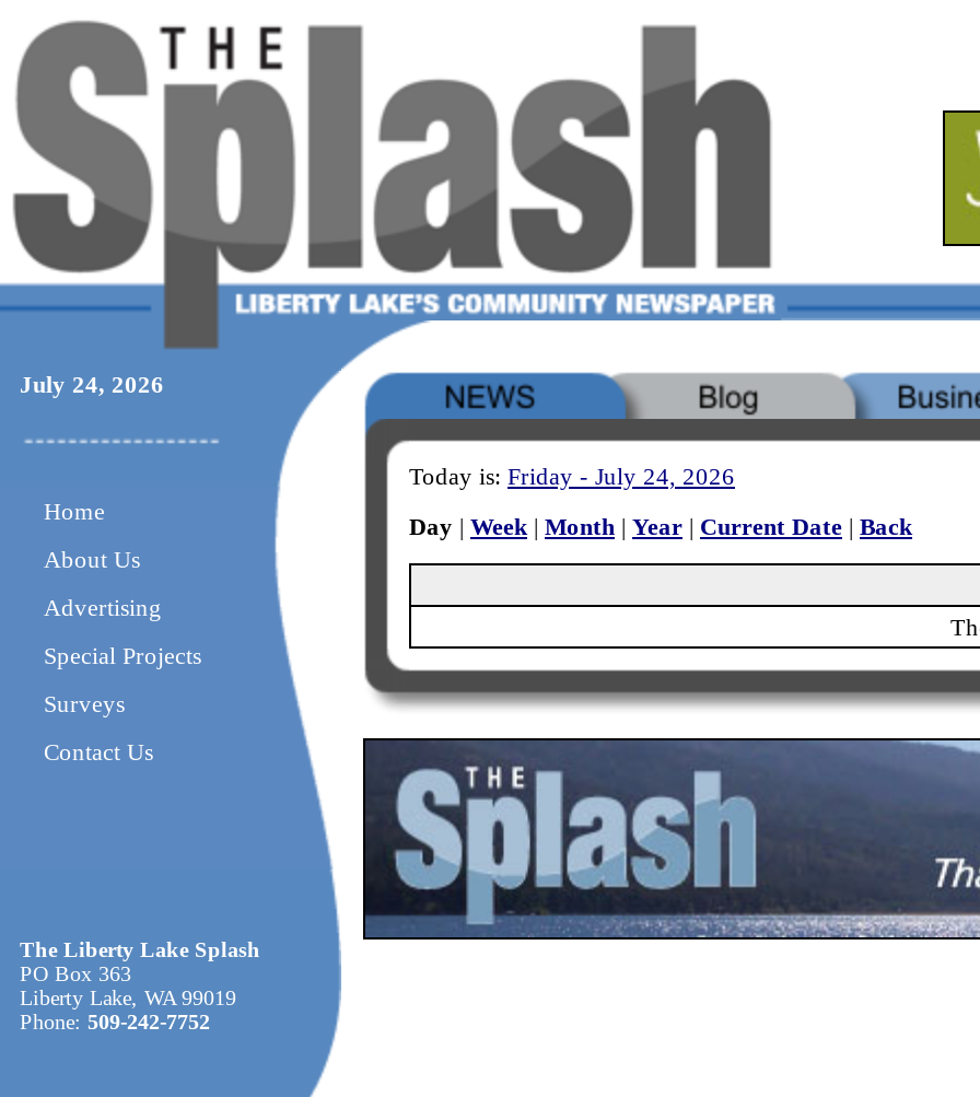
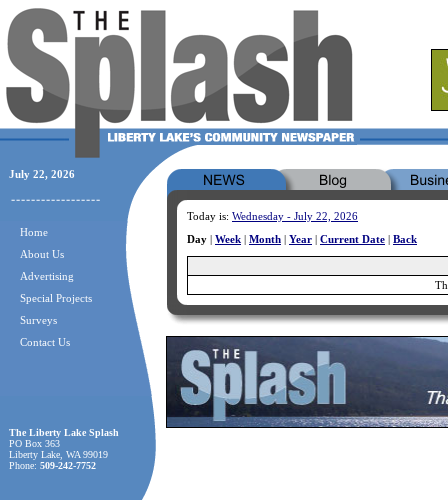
[0,371,164,397] July 24, 2026 -> [0,168,75,180] July 22, 2026
[409,463,735,489] Today is: Friday - July 24, 2026 -> [187,210,358,222] Today is: Wednesday - July 22, 2026

